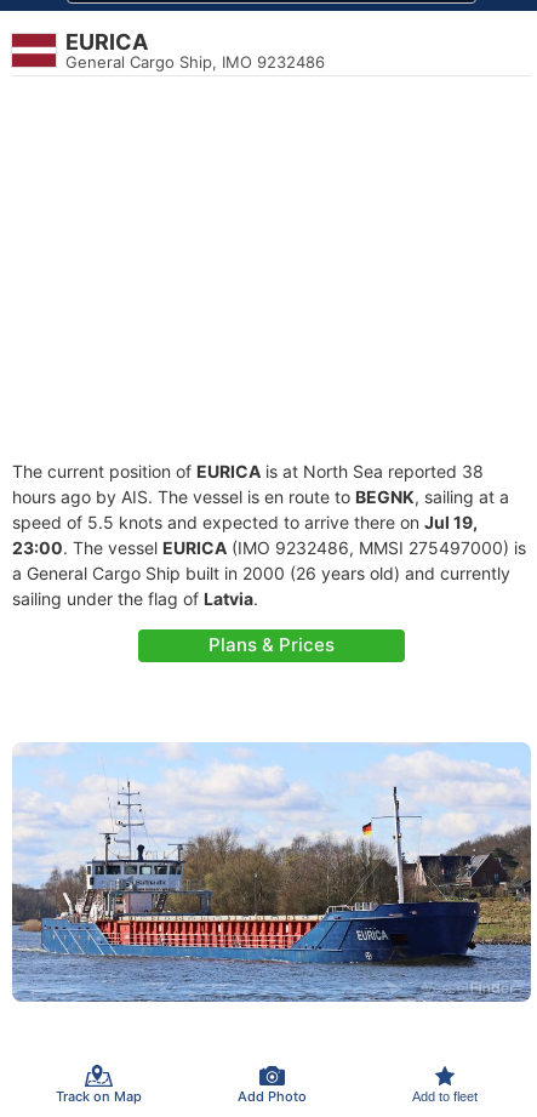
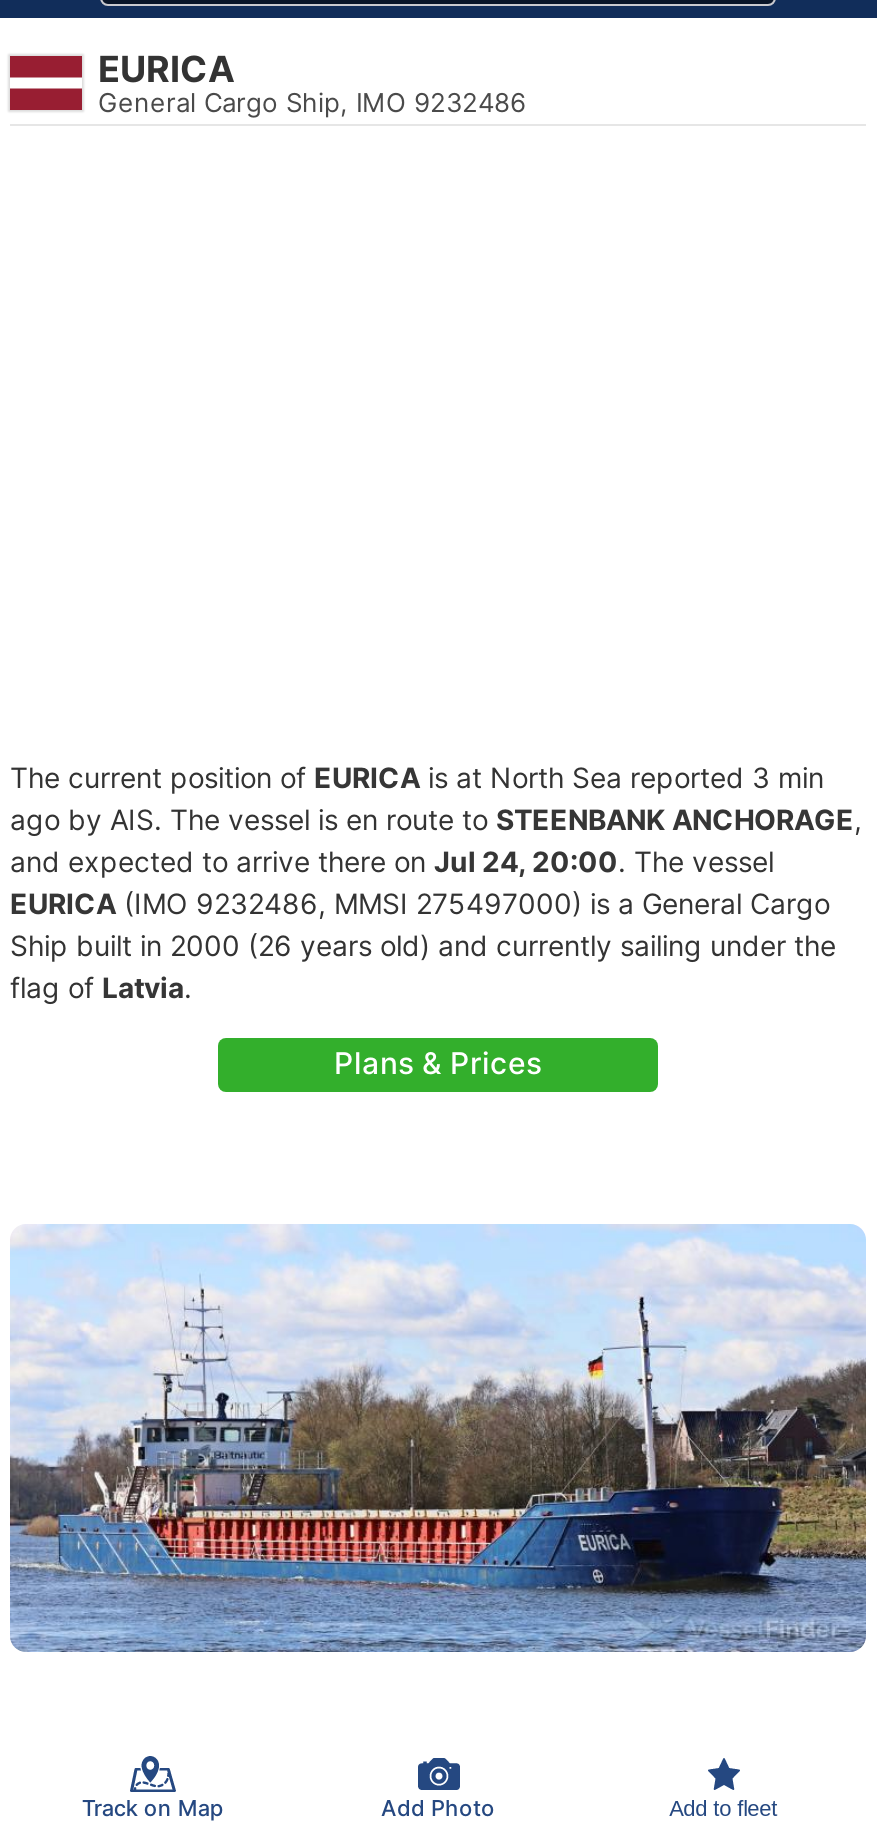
[12,461,526,609] The current position of EURICA is at North Sea reported 38 | hours ago by AIS. The vessel is en route to BEGNK, sailing at a | speed of 5.5 knots and expected to arrive there on Jul 19, | 23:00. The vessel EURICA (IMO 9232486, MMSI 275497000) is | a General Cargo Ship built in 2000 (26 years old) and currently | sailing under the flag of Latvia. -> [10,760,862,1004] The current position of EURICA is at North Sea reported 3 min | ago by AIS. The vessel is en route to STEENBANK ANCHORAGE, | and expected to arrive there on Jul 24, 20:00. The vessel | EURICA (IMO 9232486, MMSI 275497000) is a General Cargo | Ship built in 2000 (26 years old) and currently sailing under the | flag of Latvia.

